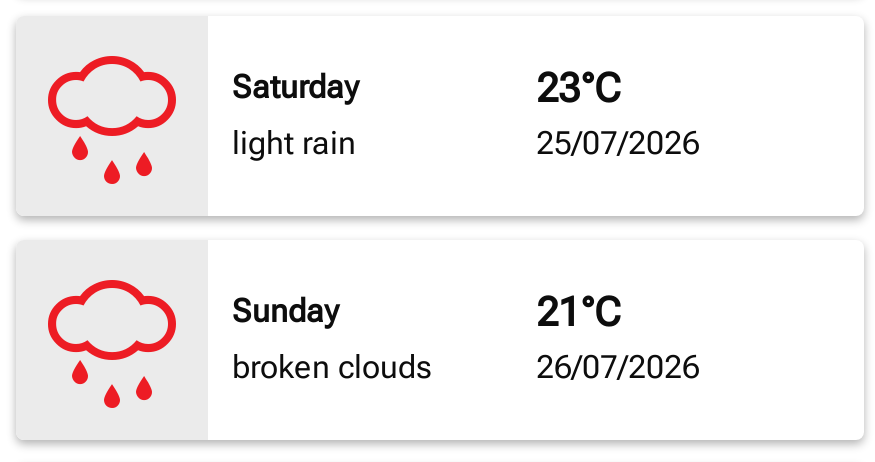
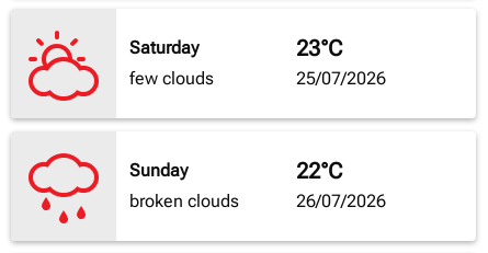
[46,54,356,182] [image] | light rain -> [27,31,214,101] [image] | few clouds
[536,289,620,337] 21°C -> [296,158,342,184] 22°C

